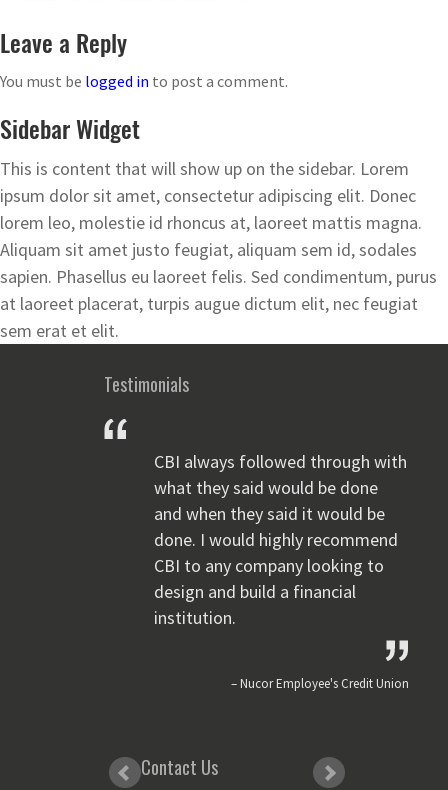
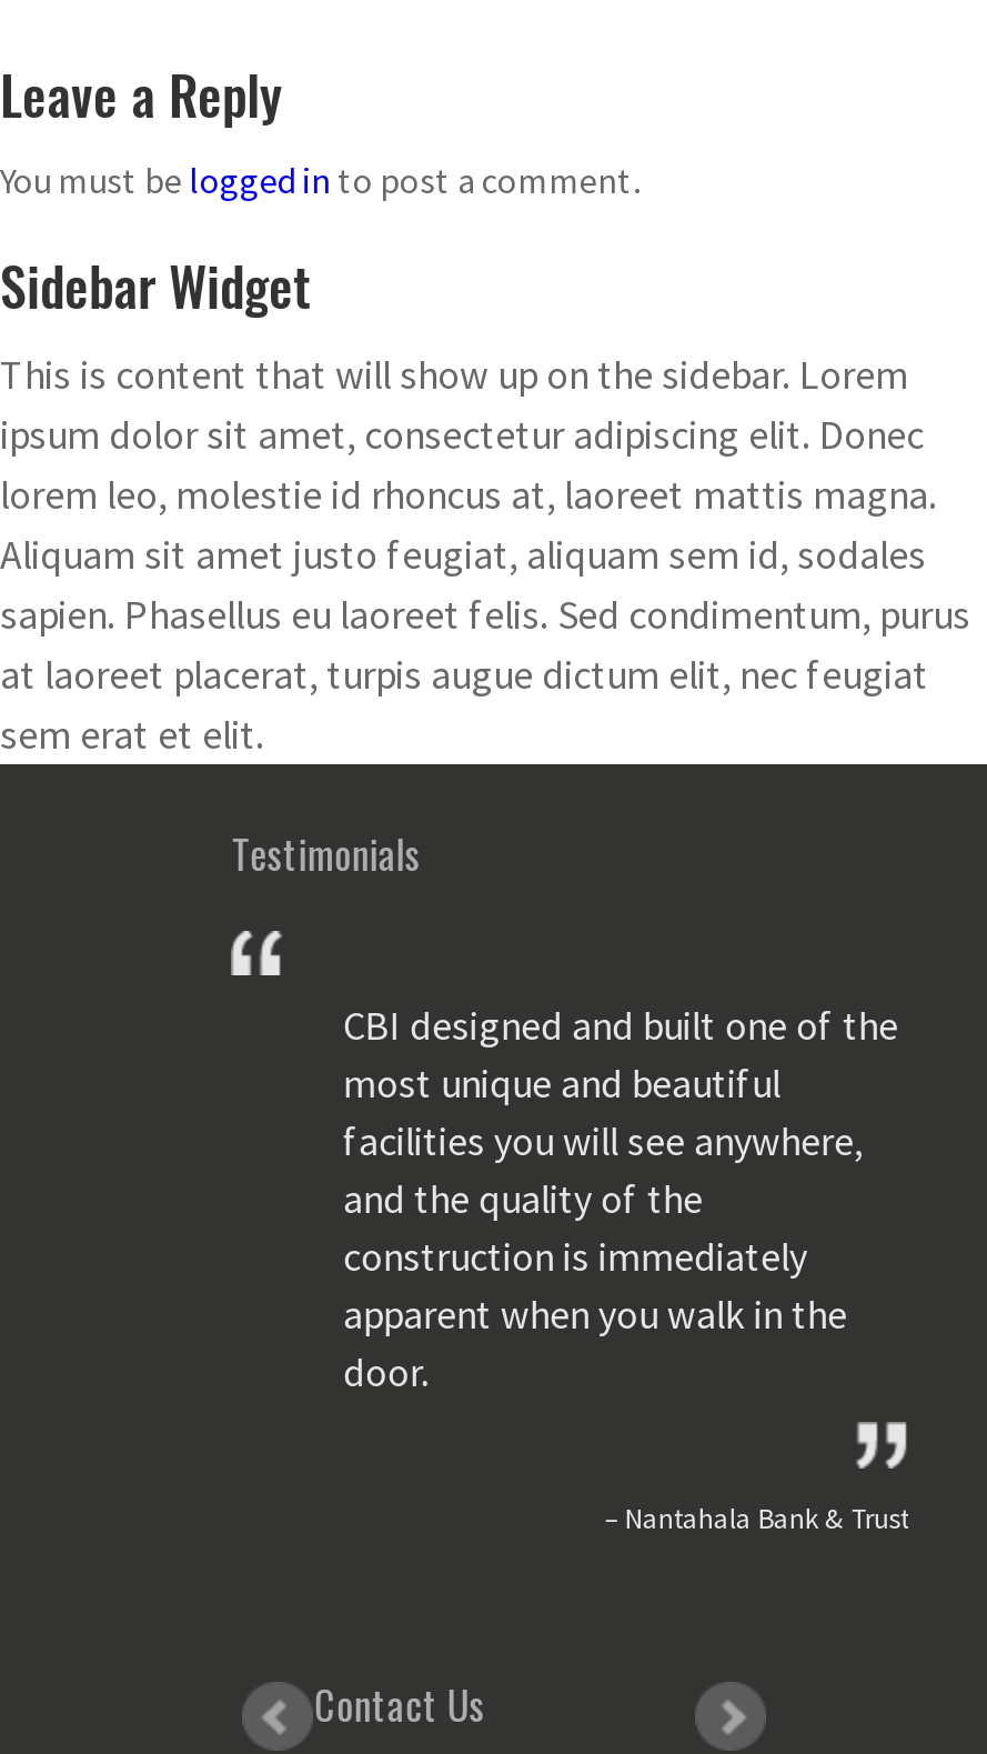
[154,450,407,629] CBI always followed through with | what they said would be done | and when they said it would be | done. I would highly recommend | CBI to any company looking to | design and build a financial | institution. -> [343,1000,898,1397] CBI designed and built one of the | most unique and beautiful | facilities you will see anywhere, | and the quality of the | construction is immediately | apparent when you walk in the | door.
[240,675,409,692] Nucor Employee's Credit Union -> [625,1500,909,1537] Nantahala Bank & Trust

